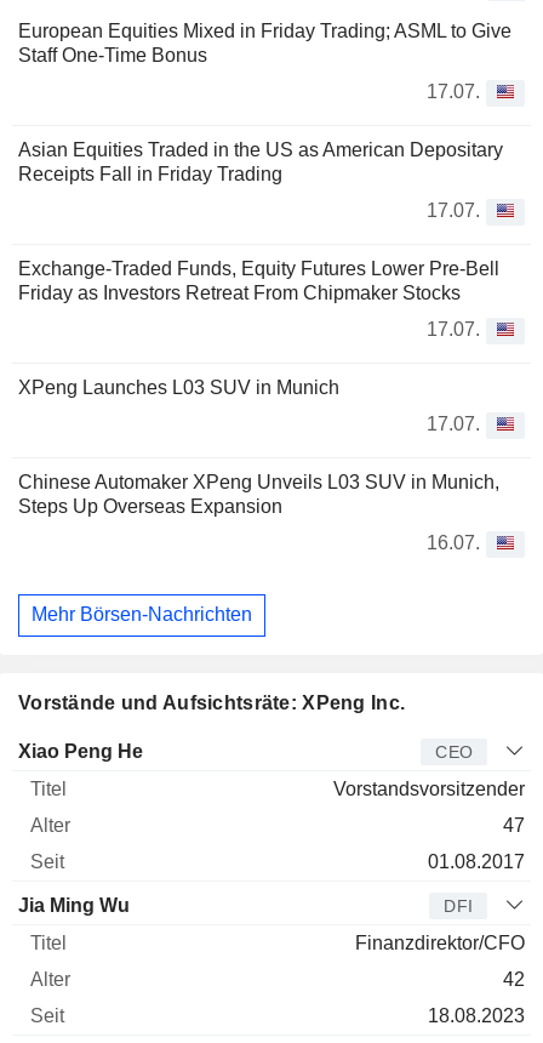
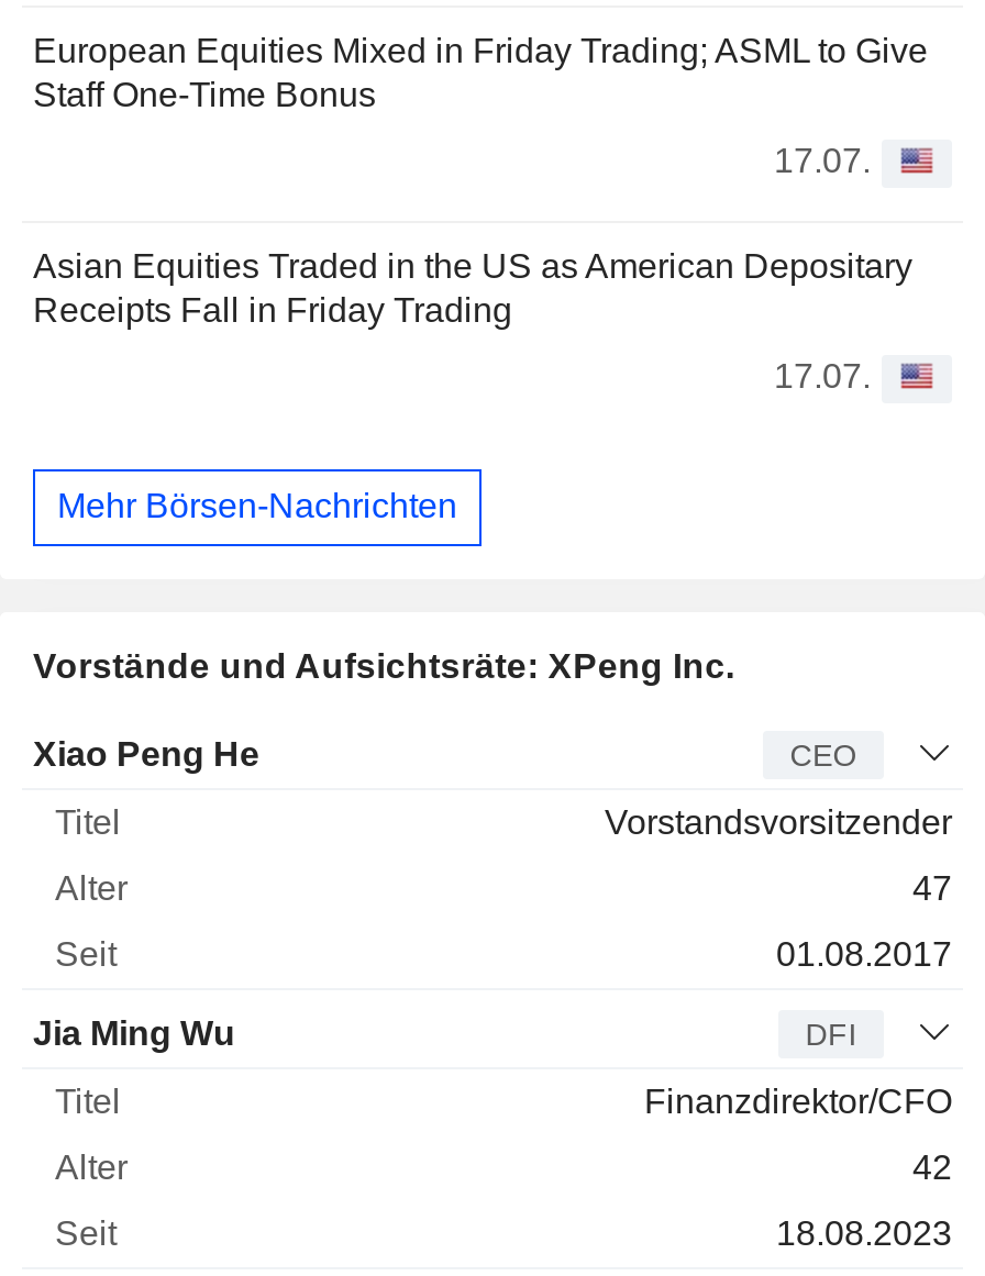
[18,258,499,553] Exchange-Traded Funds, Equity Futures Lower Pre-Bell | Friday as Investors Retreat From Chipmaker Stocks | 17.07. | XPeng Launches L03 SUV in Munich | 17.07. | Chinese Automaker XPeng Unveils L03 SUV in Munich, | Steps Up Overseas Expansion | 16.07. -> none

